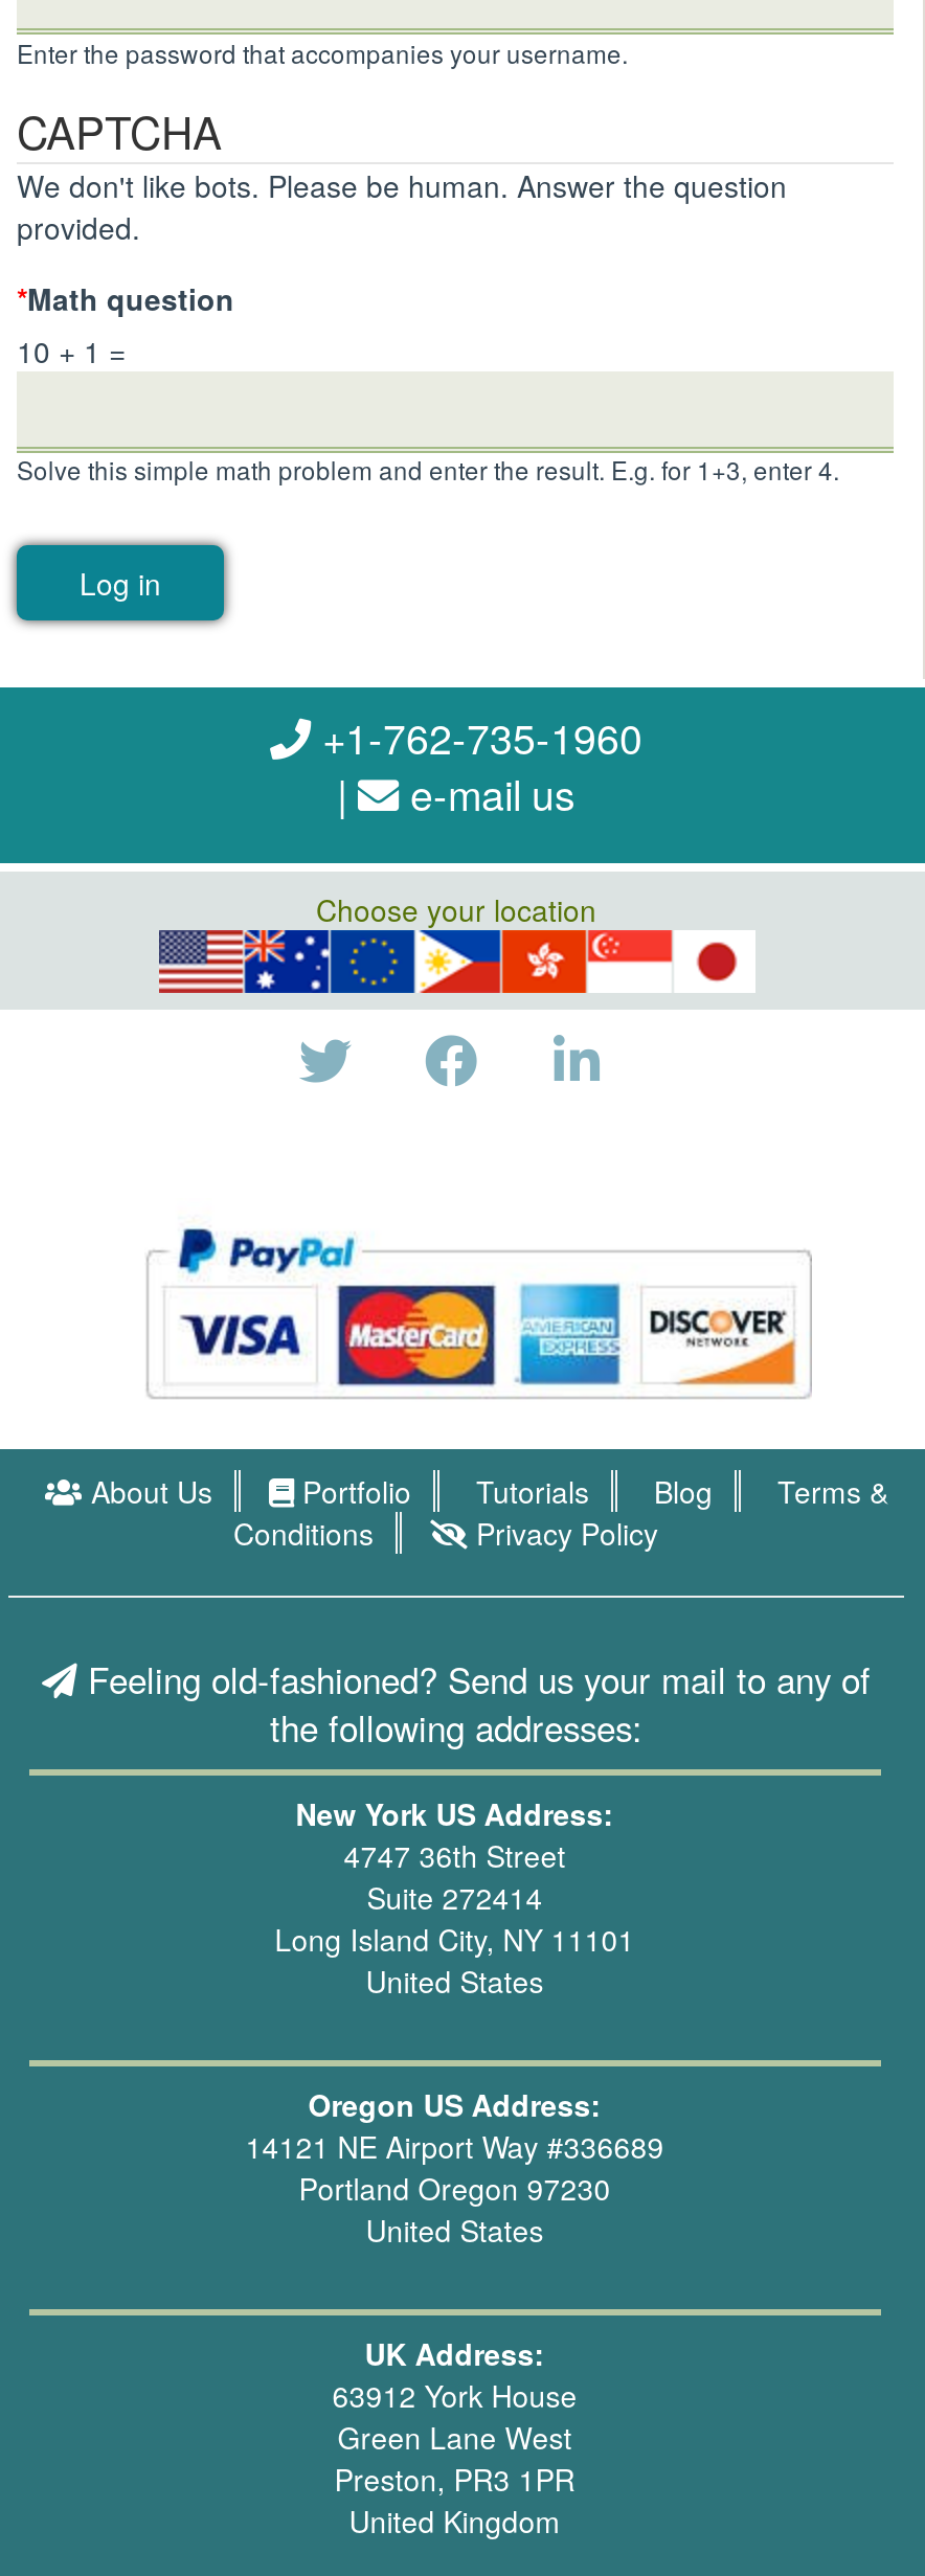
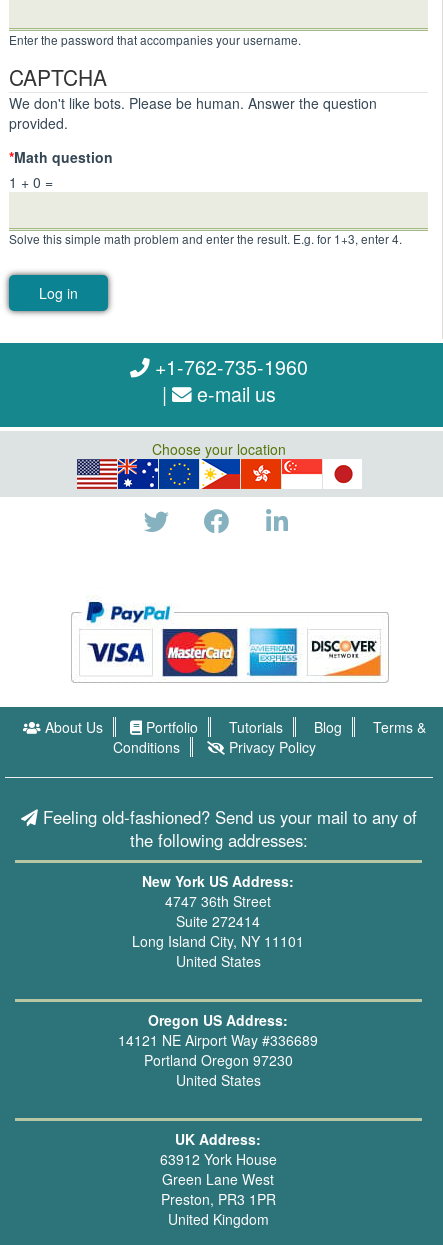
[17,330,126,372] 10 + 1 = -> [9,172,53,192] 1 + 0 =

